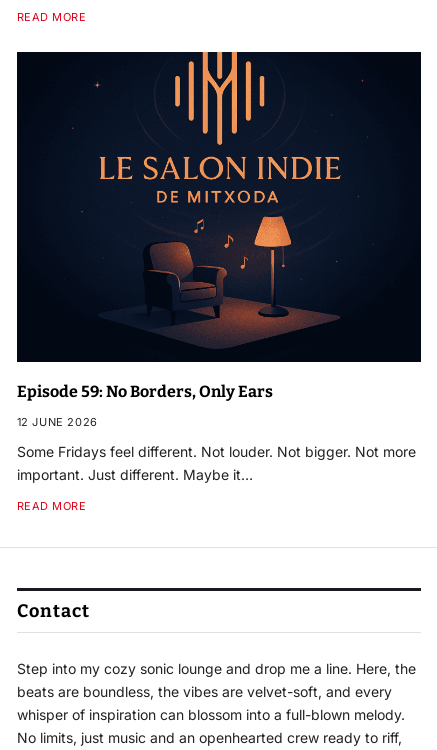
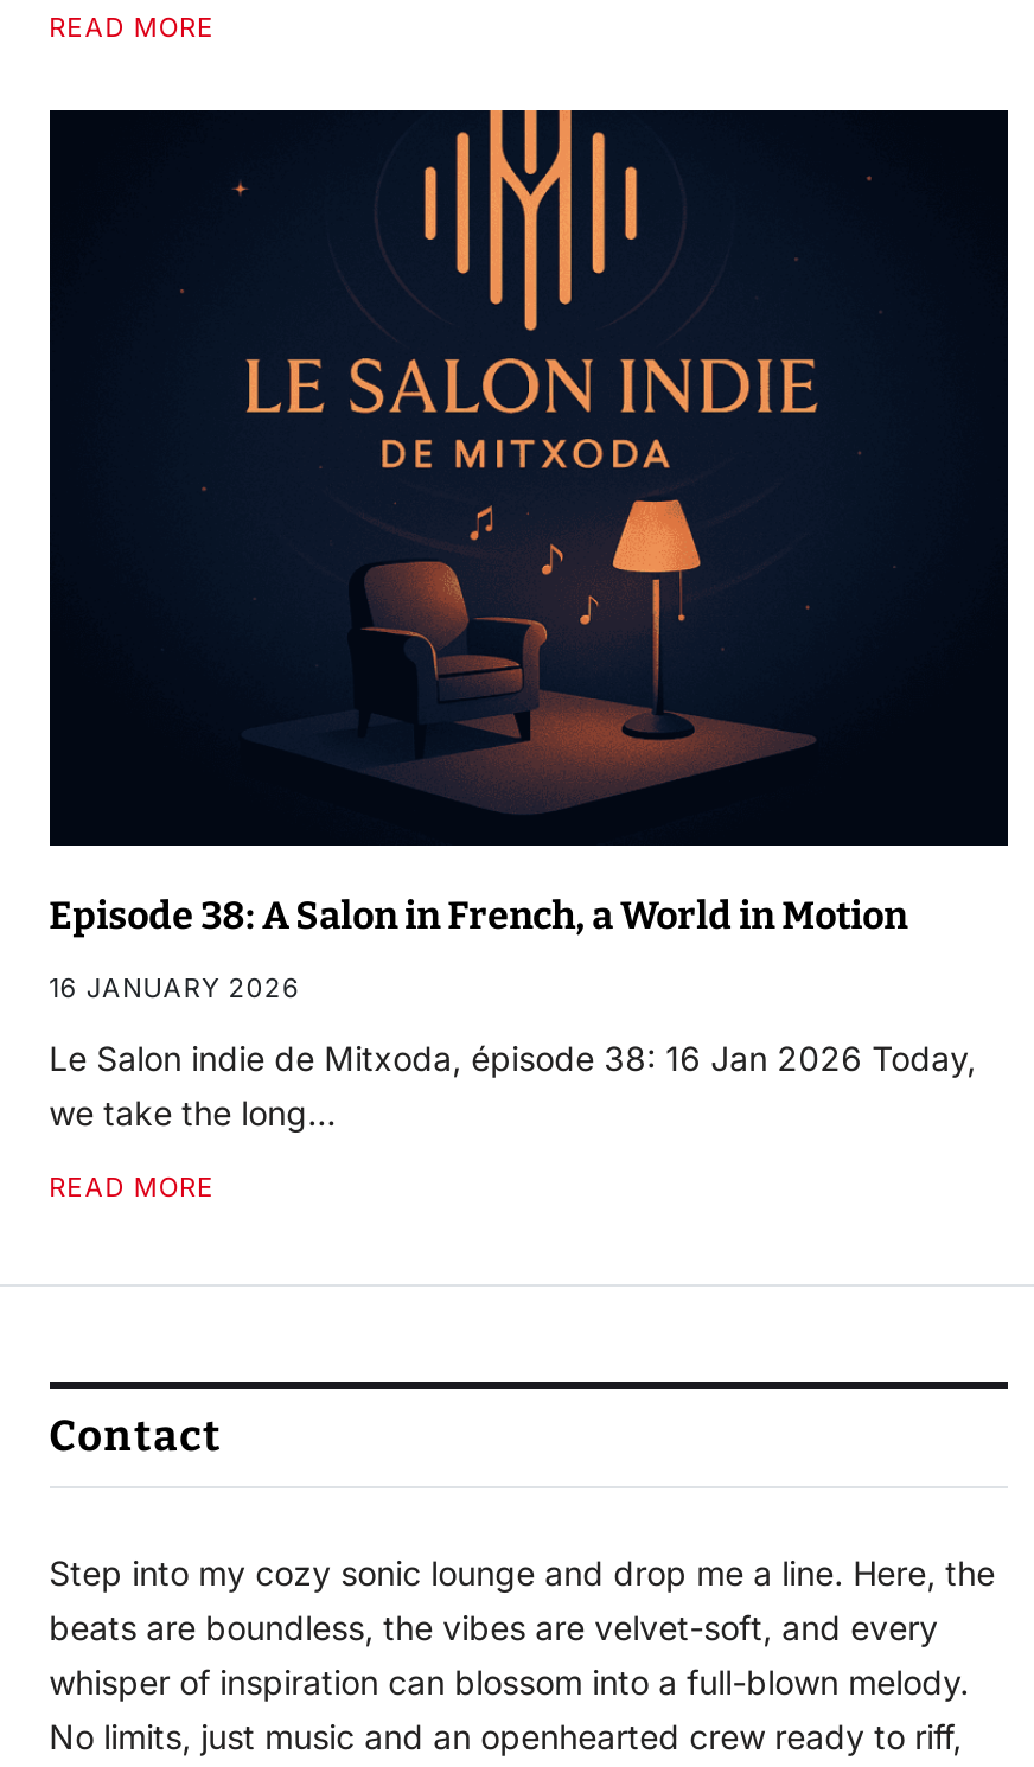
[17,382,273,401] Episode 59: No Borders, Only Ears -> [49,894,907,939] Episode 38: A Salon in French, a World in Motion
[17,415,98,429] 12 JUNE 2026 -> [49,972,300,1006] 16 JANUARY 2026
[17,443,416,483] Some Fridays feel different. Not louder. Not bigger. Not more | important. Just different. Maybe it… -> [49,1039,976,1134] Le Salon indie de Mitxoda, épisode 38: 16 Jan 2026 Today, | we take the long…

